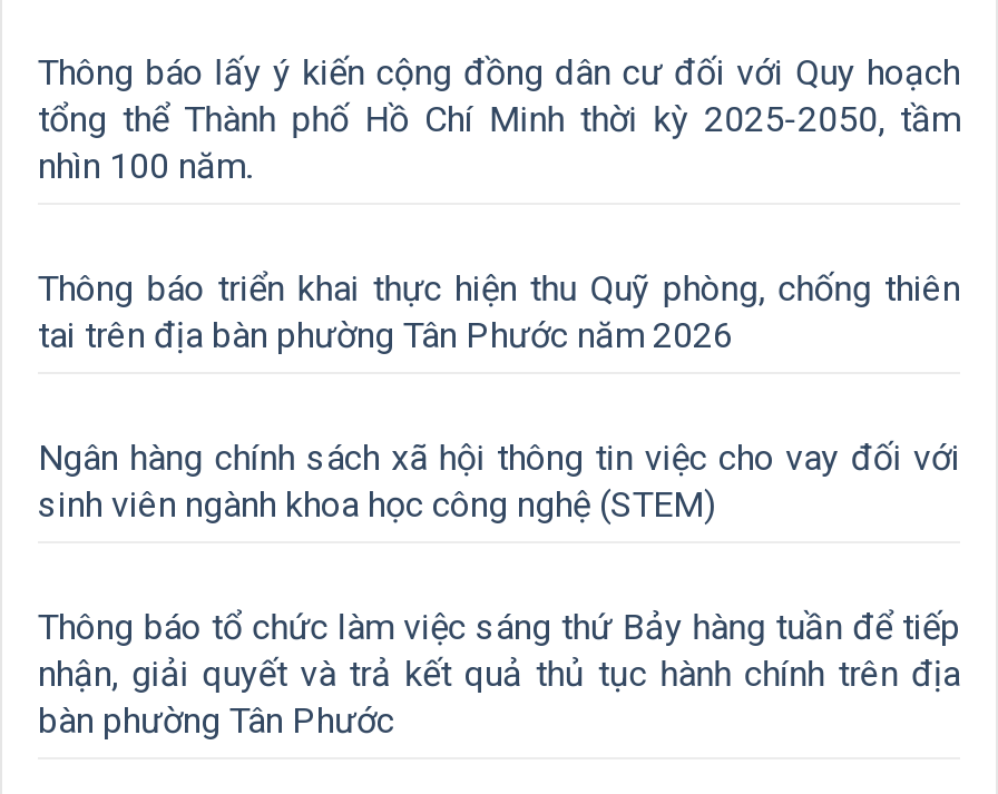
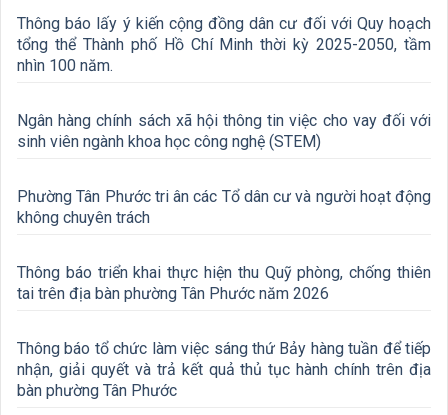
moved [38,266,960,355] -> [17,262,431,302]: Thông báo triển khai thực hiện thu Quỹ phòng, chống thiên | tai trên địa bàn phường Tân Phước năm 2026
moved [38,435,960,525] -> [17,110,431,150]: Ngân hàng chính sách xã hội thông tin việc cho vay đối với | sinh viên ngành khoa học công nghệ (STEM)
none -> [17,186,431,226] Phường Tân Phước tri ân các Tổ dân cư và người hoạt động | không chuyên trách

